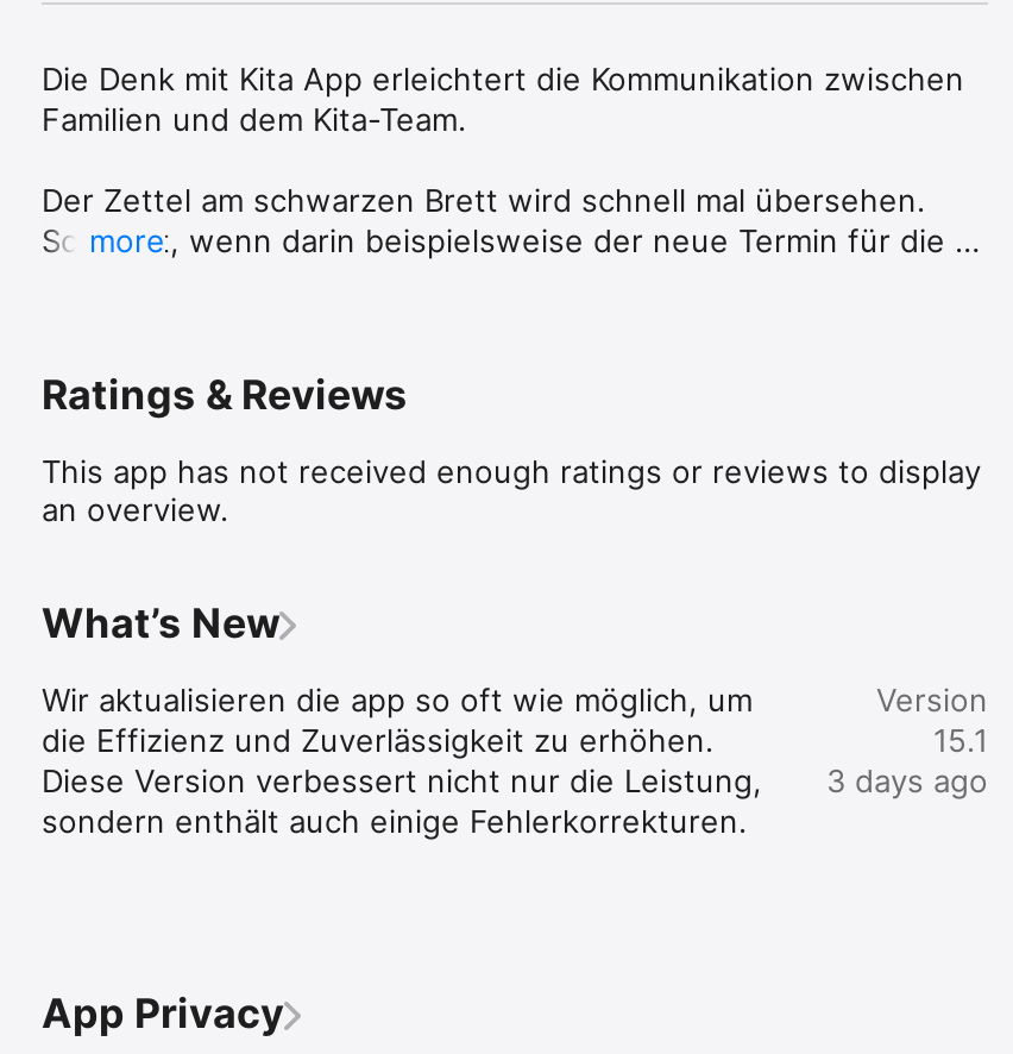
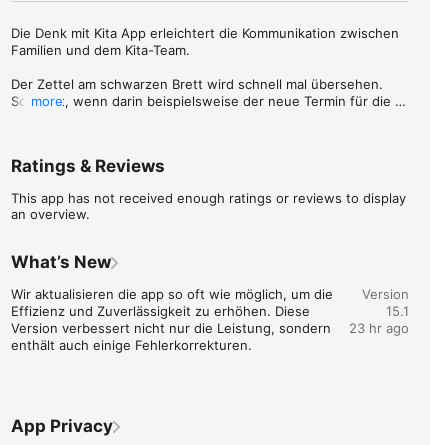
[826,761,988,799] 3 days ago -> [349,320,409,336] 23 hr ago

